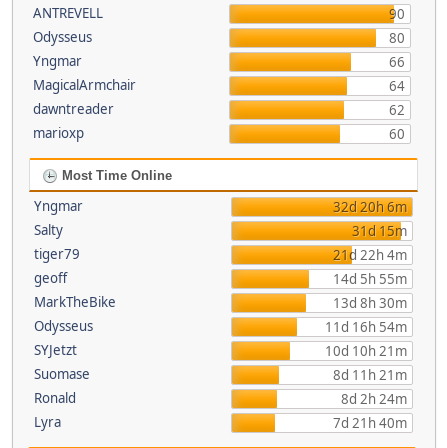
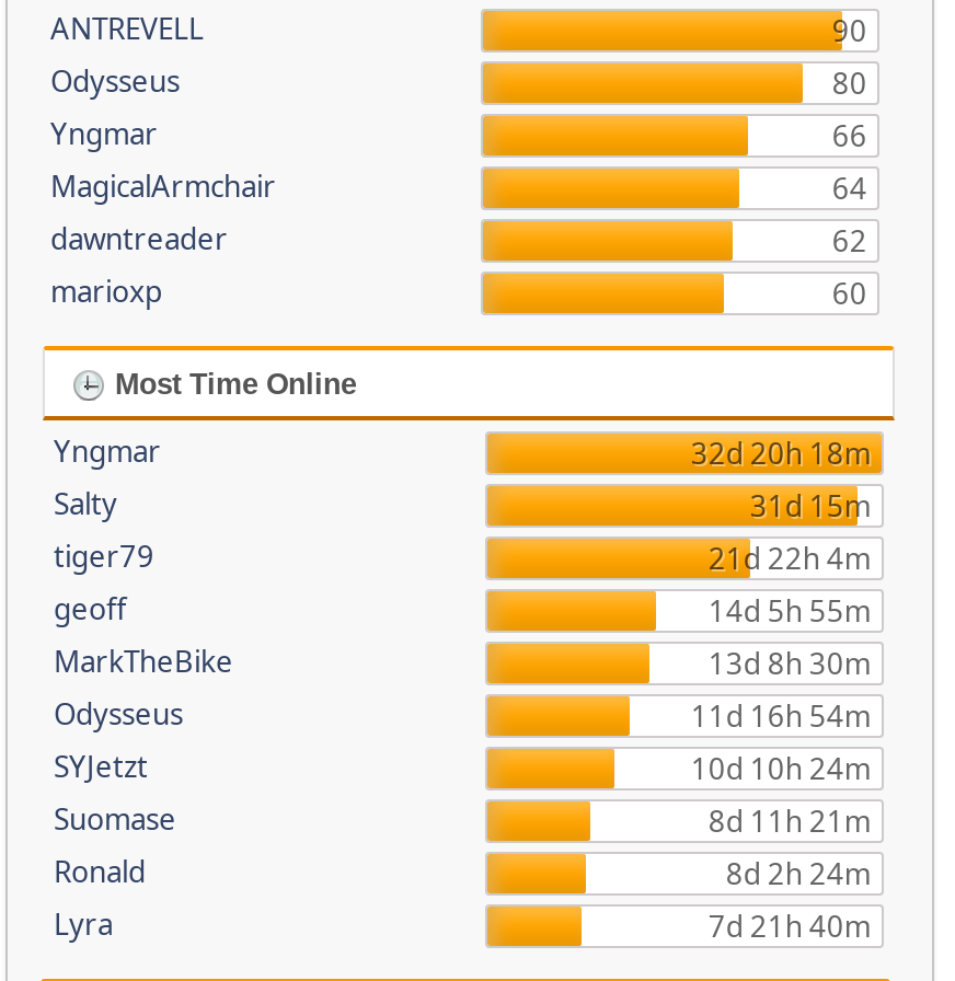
[333,198,407,216] 32d 20h 6m -> [691,434,870,473] 32d 20h 18m
[325,342,407,360] 10d 10h 21m -> [691,749,870,788] 10d 10h 24m

